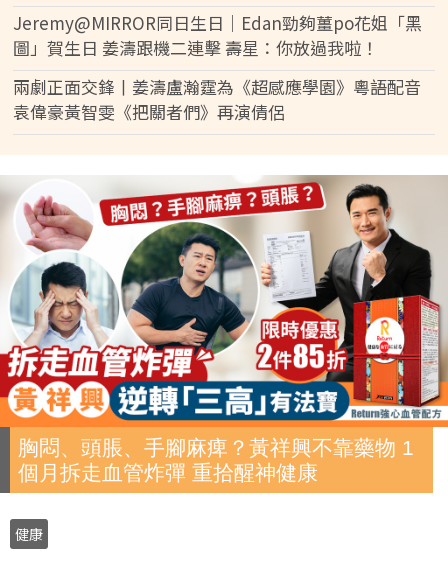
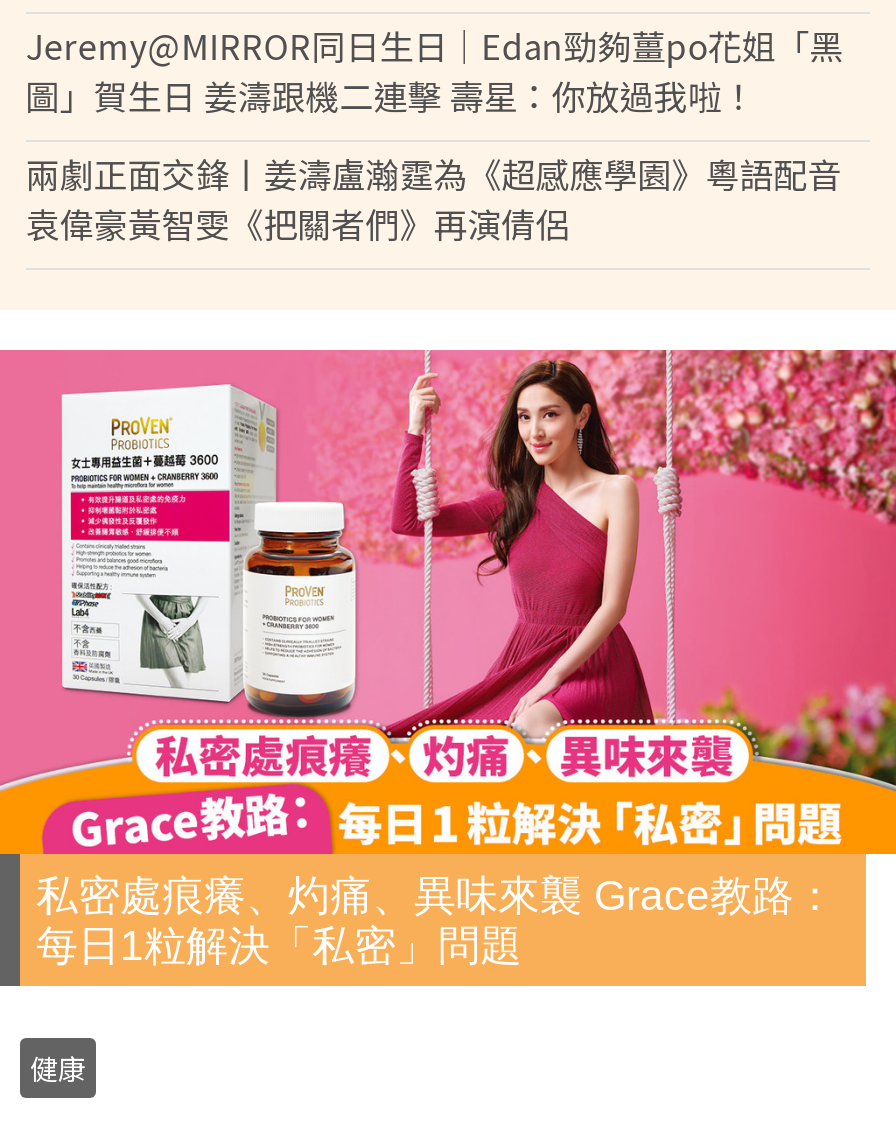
[3,175,445,484] [image] | 胸悶、頭脹、手腳麻痺？黃祥興不靠藥物 1 | 個月拆走血管炸彈 重拾醒神健康 -> [6,348,890,968] [image] | 私密處痕癢、灼痛、異味來襲 Grace教路： | 每日1粒解決「私密」問題

